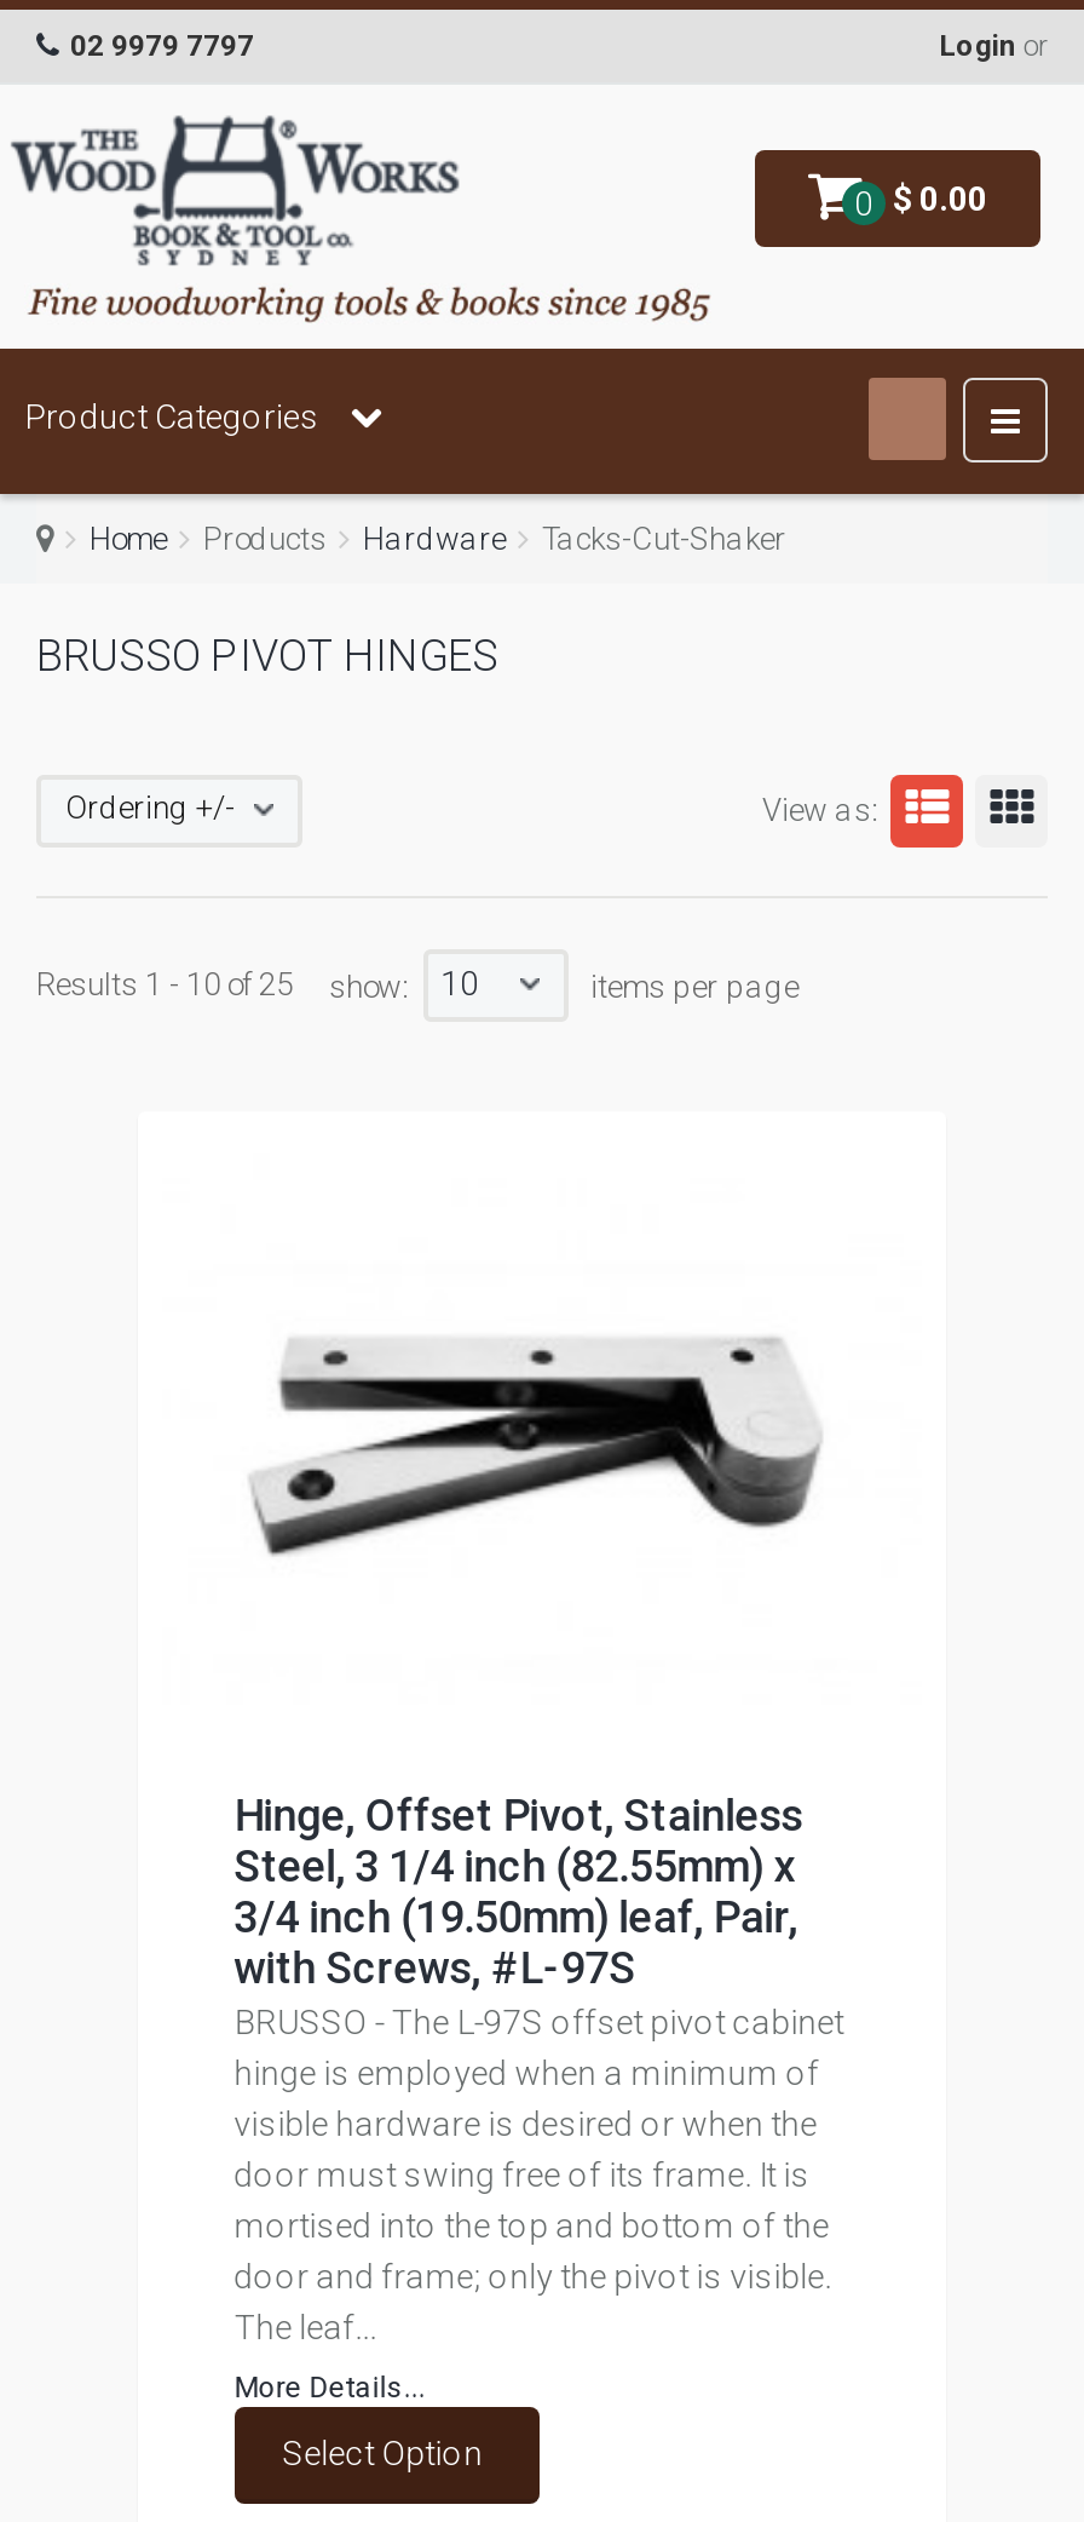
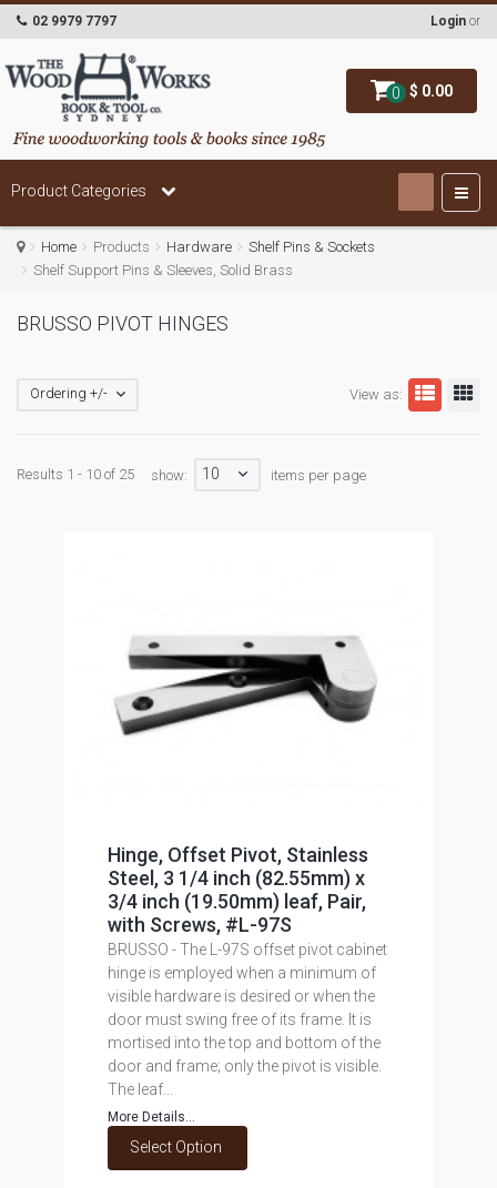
[542,521,786,557] Tacks-Cut-Shaker -> [33,238,375,278] Shelf Pins & Sockets | Shelf Support Pins & Sleeves, Solid Brass

